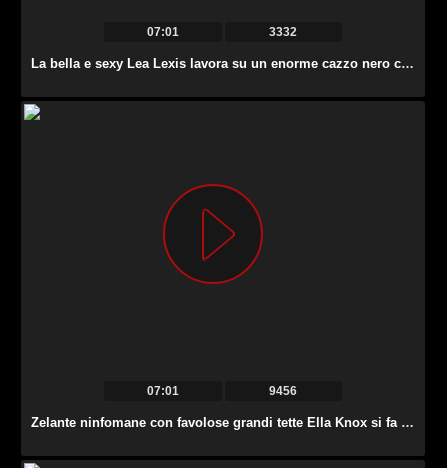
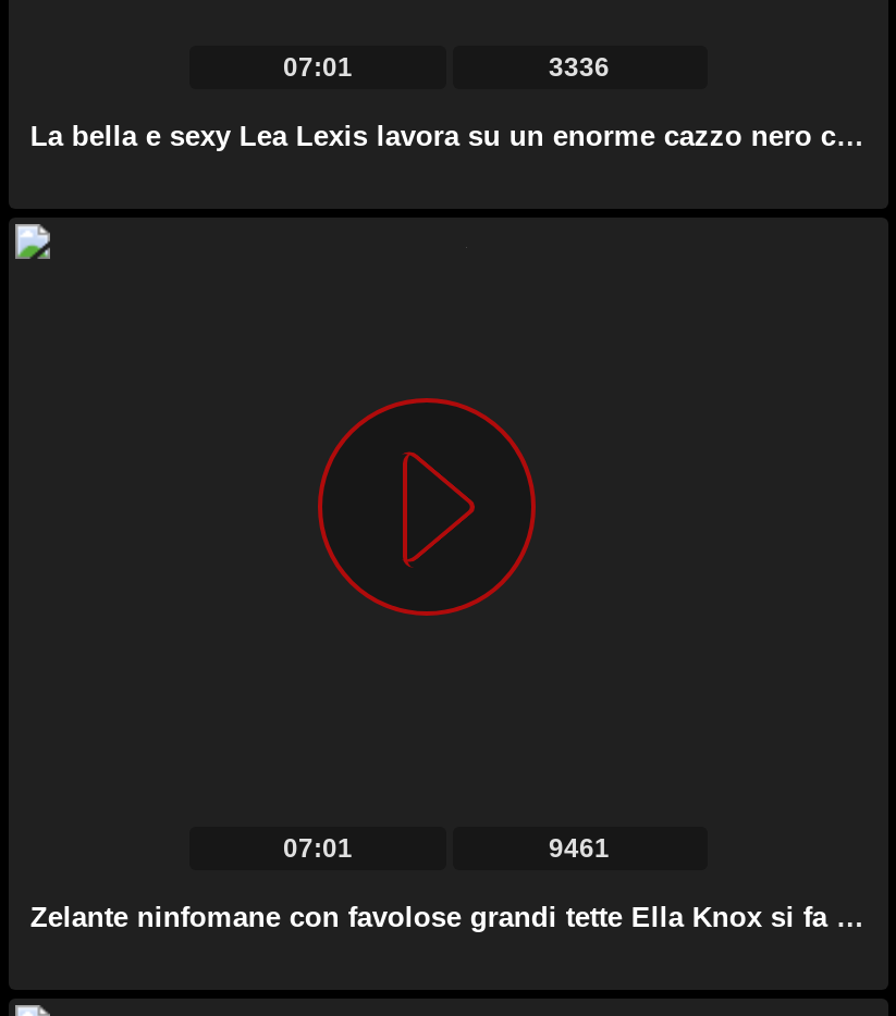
[269,25,297,39] 3332 -> [549,52,610,82] 3336
[269,384,297,398] 9456 -> [549,833,610,863] 9461

